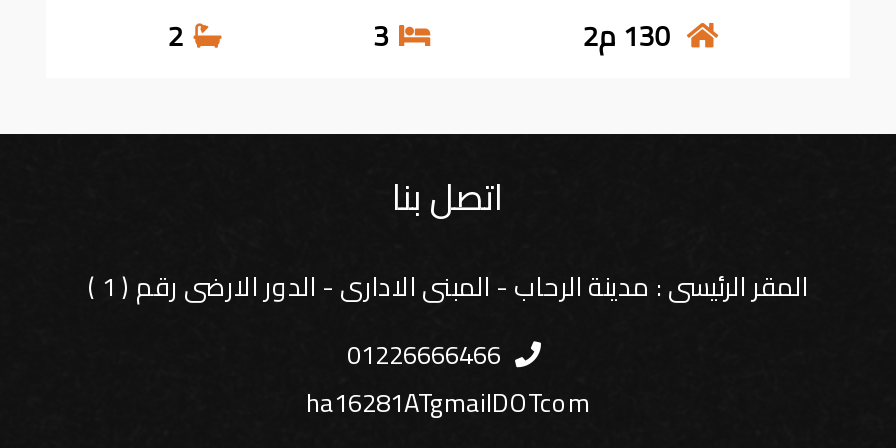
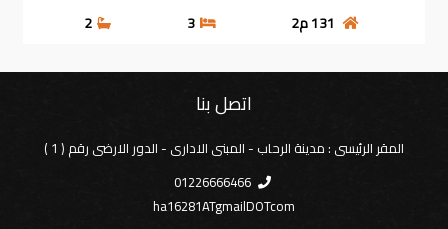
[598,11,670,63] 130 م2 -> [299,10,335,36] 131 م2

